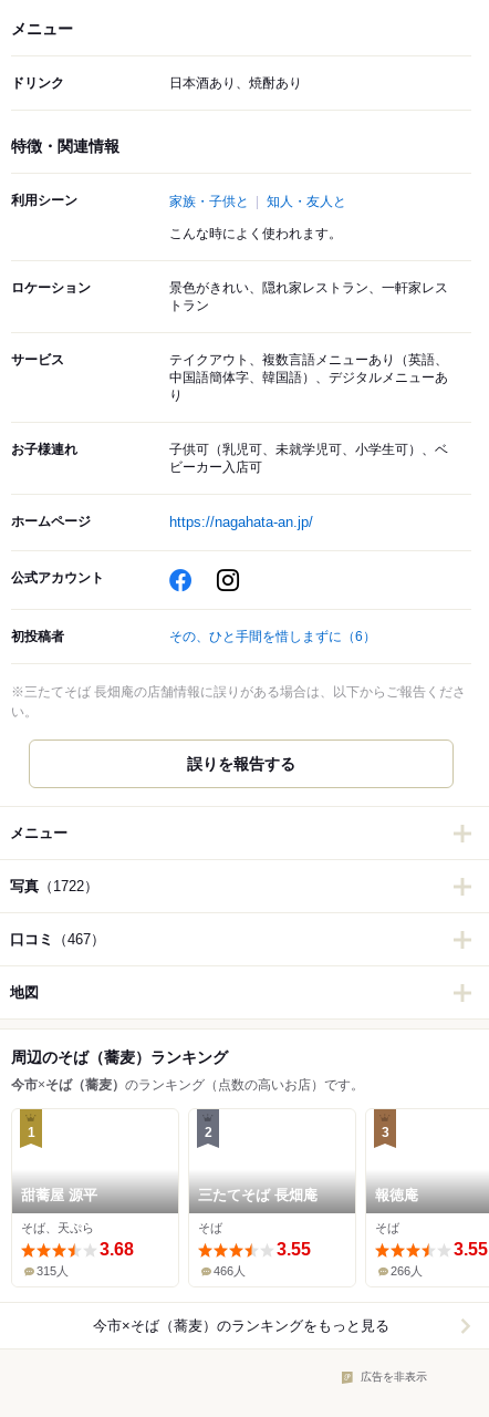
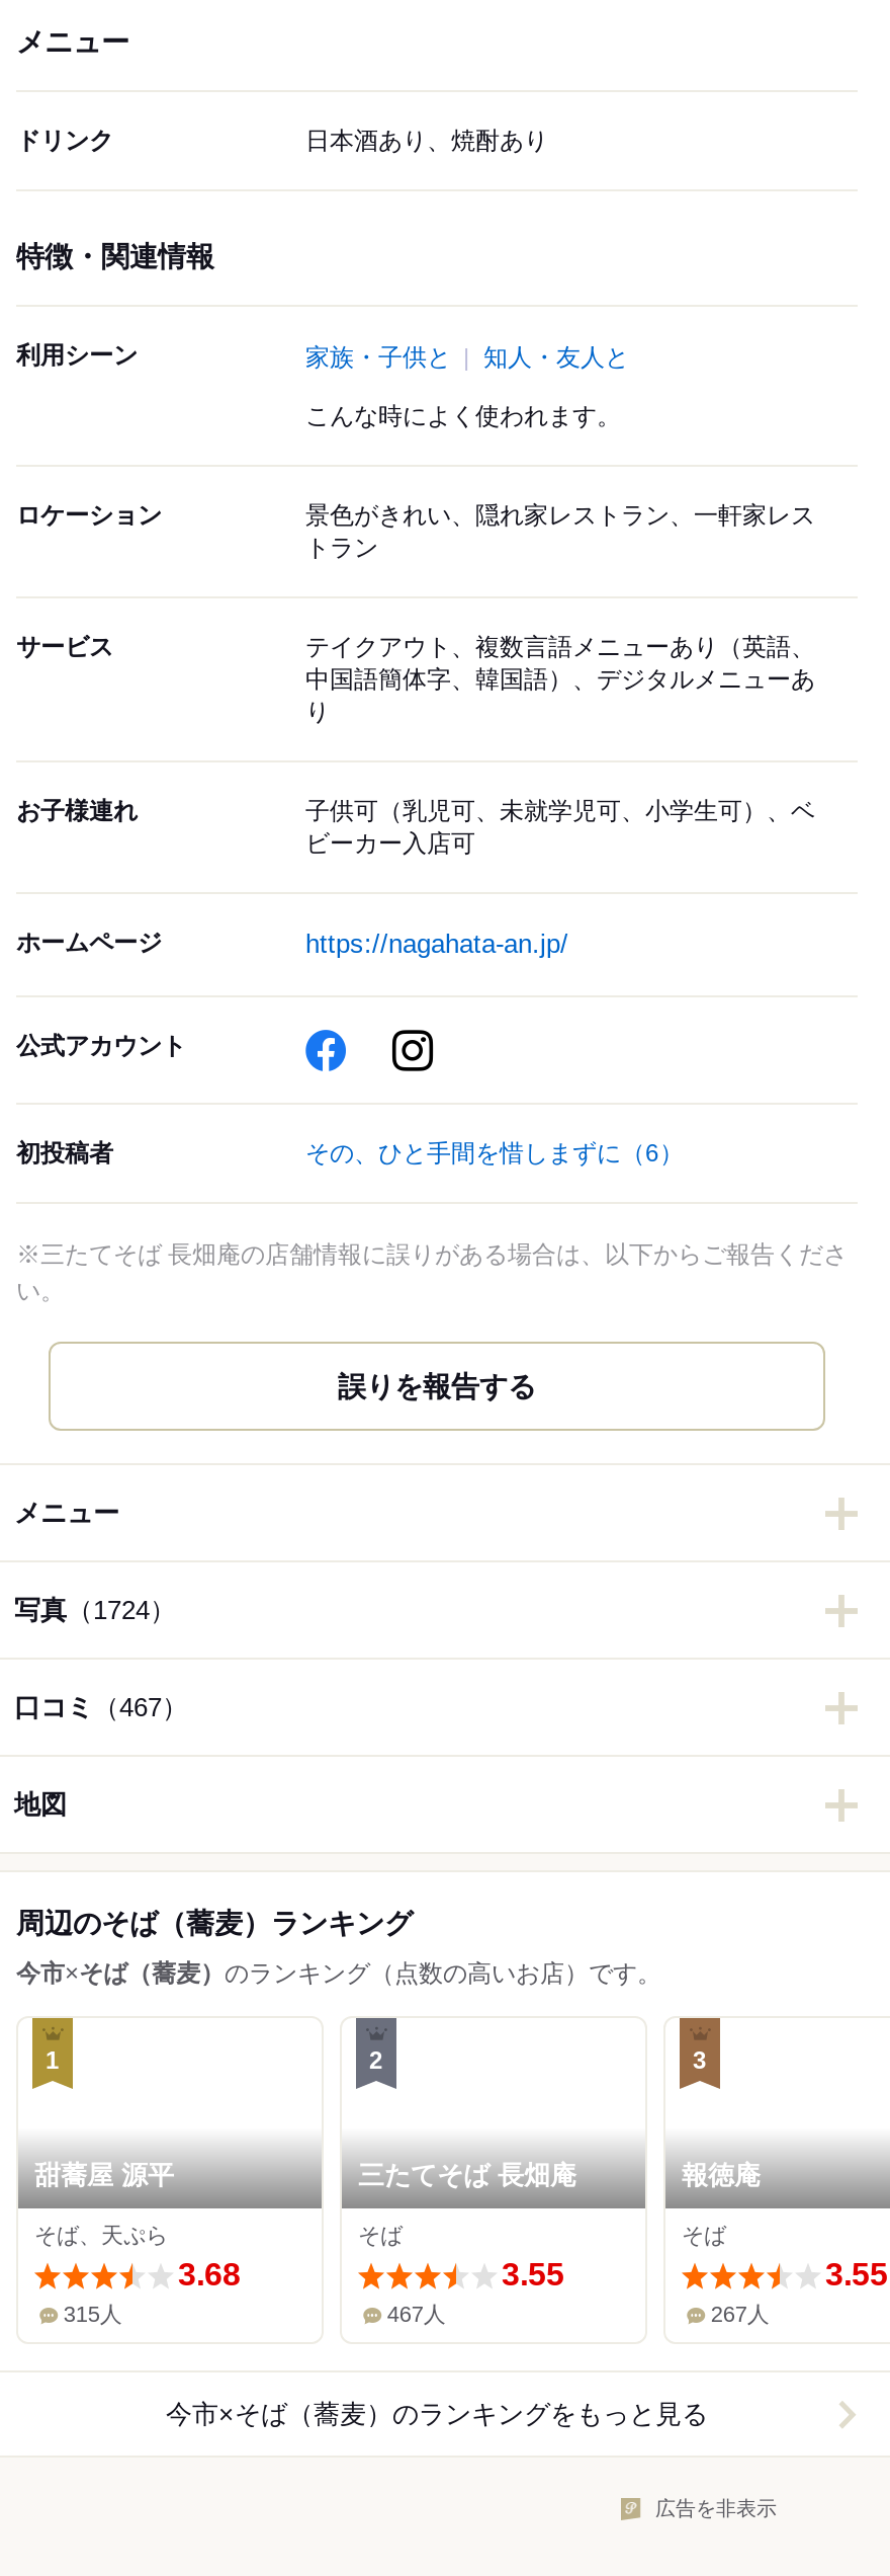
[10,878,98,895] 写真（1722） -> [14,1595,176,1626] 写真（1724）
[214,1265,246,1278] 466人 -> [387,2302,446,2327] 467人
[391,1265,423,1278] 266人 -> [711,2302,769,2327] 267人

